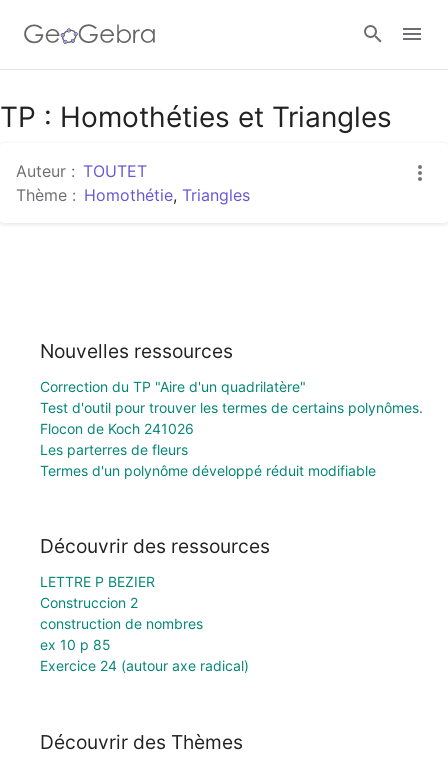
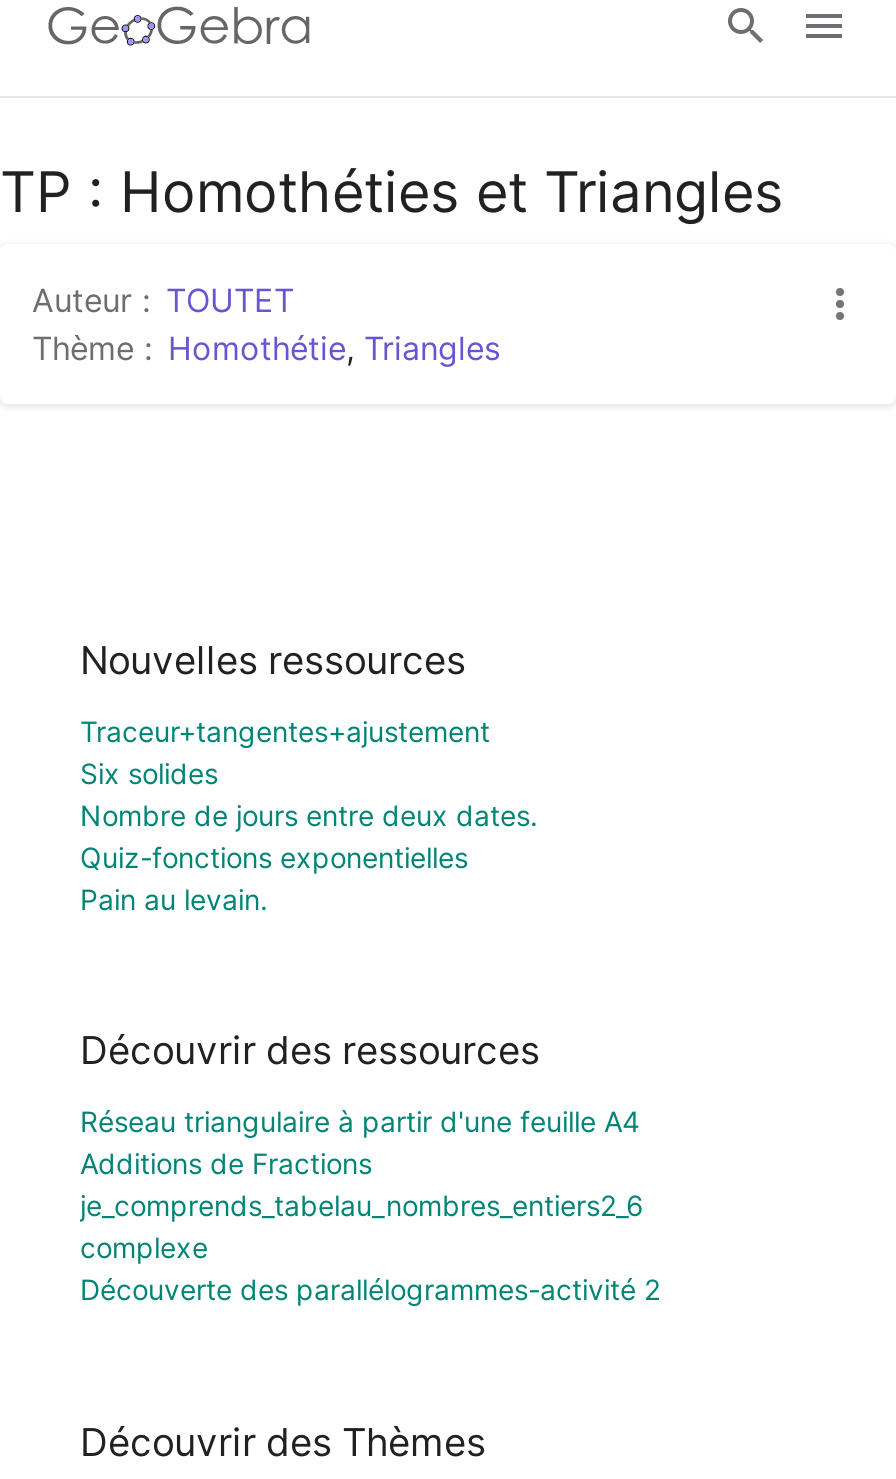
[40,378,423,479] Correction du TP "Aire d'un quadrilatère" | Test d'outil pour trouver les termes de certains polynômes. | Flocon de Koch 241026 | Les parterres de fleurs | Termes d'un polynôme développé réduit modifiable -> [80,714,538,916] Traceur+tangentes+ajustement | Six solides | Nombre de jours entre deux dates. | Quiz-fonctions exponentielles | Pain au levain.
[40,573,249,674] LETTRE P BEZIER | Construccion 2 | construction de nombres | ex 10 p 85 | Exercice 24 (autour axe radical) -> [80,1105,660,1307] Réseau triangulaire à partir d'une feuille A4 | Additions de Fractions | je_comprends_tabelau_nombres_entiers2_6 | complexe | Découverte des parallélogrammes-activité 2

